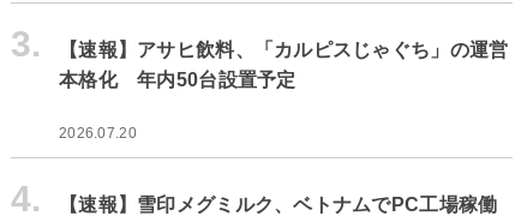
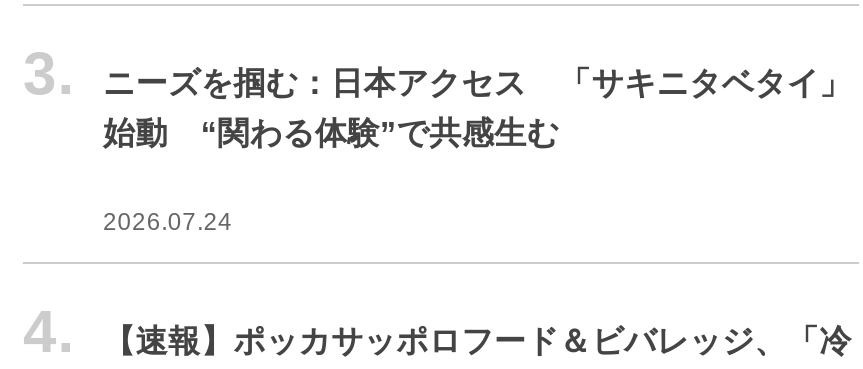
[59,40,508,60] 【速報】アサヒ飲料、「カルピスじゃぐち」の運営 -> [103,65,852,99] ニーズを掴む：日本アクセス 「サキニタベタイ」
[59,70,296,90] 本格化 年内50台設置予定 -> [103,115,559,149] 始動 “関わる体験”で共感生む
[59,125,137,142] 2026.07.20 -> [103,207,233,235] 2026.07.24
[59,195,498,215] 【速報】雪印メグミルク、ベトナムでPC工場稼働 -> [103,323,852,357] 【速報】ポッカサッポロフード＆ビバレッジ、「冷

